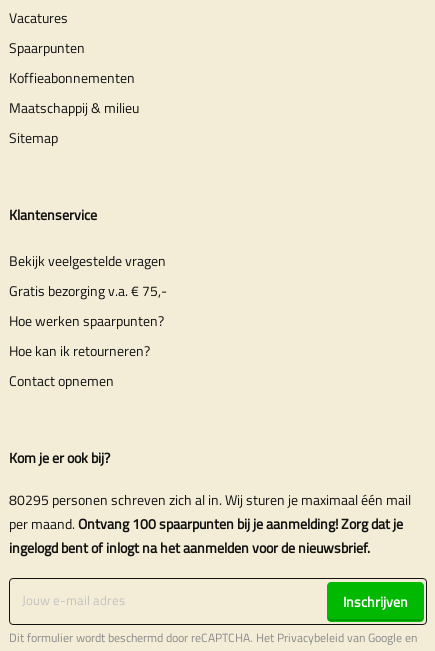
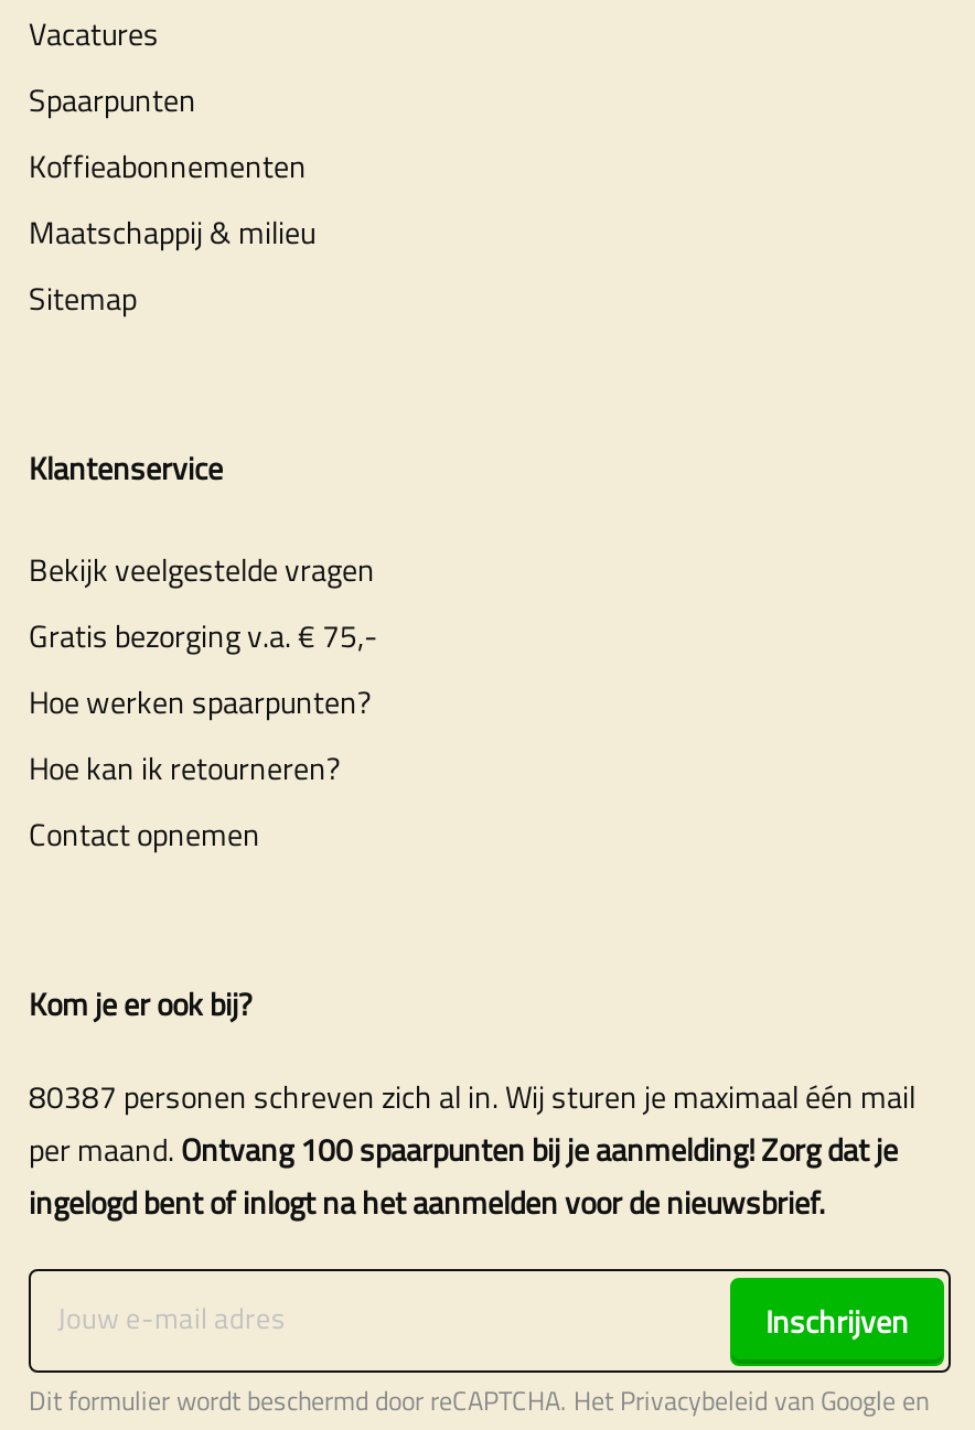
[9,489,411,510] 80295 personen schreven zich al in. Wij sturen je maximaal één mail -> [29,1072,915,1118] 80387 personen schreven zich al in. Wij sturen je maximaal één mail

